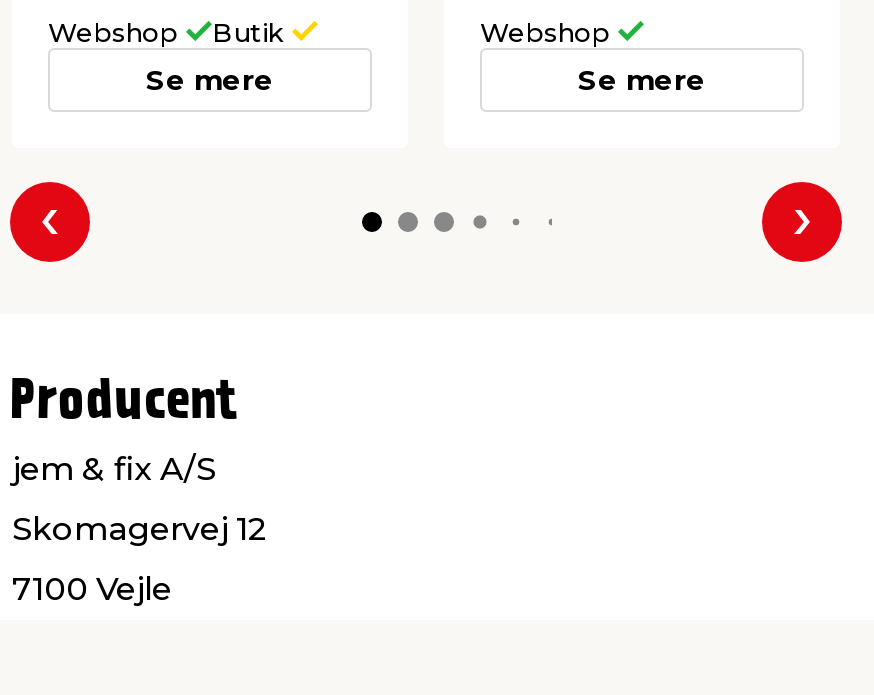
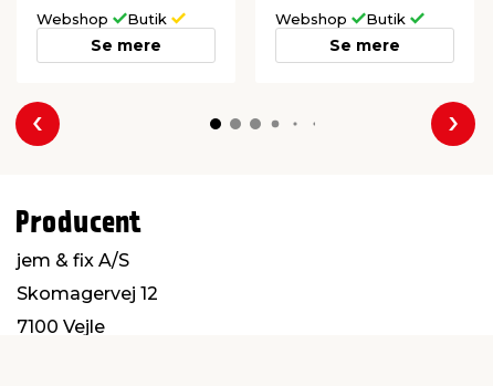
none -> [366,10,410,28] Butik

